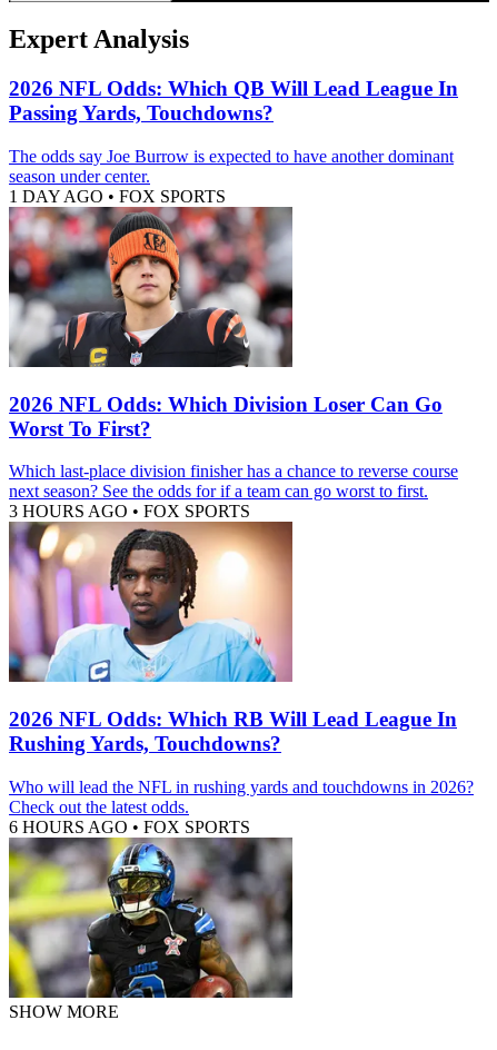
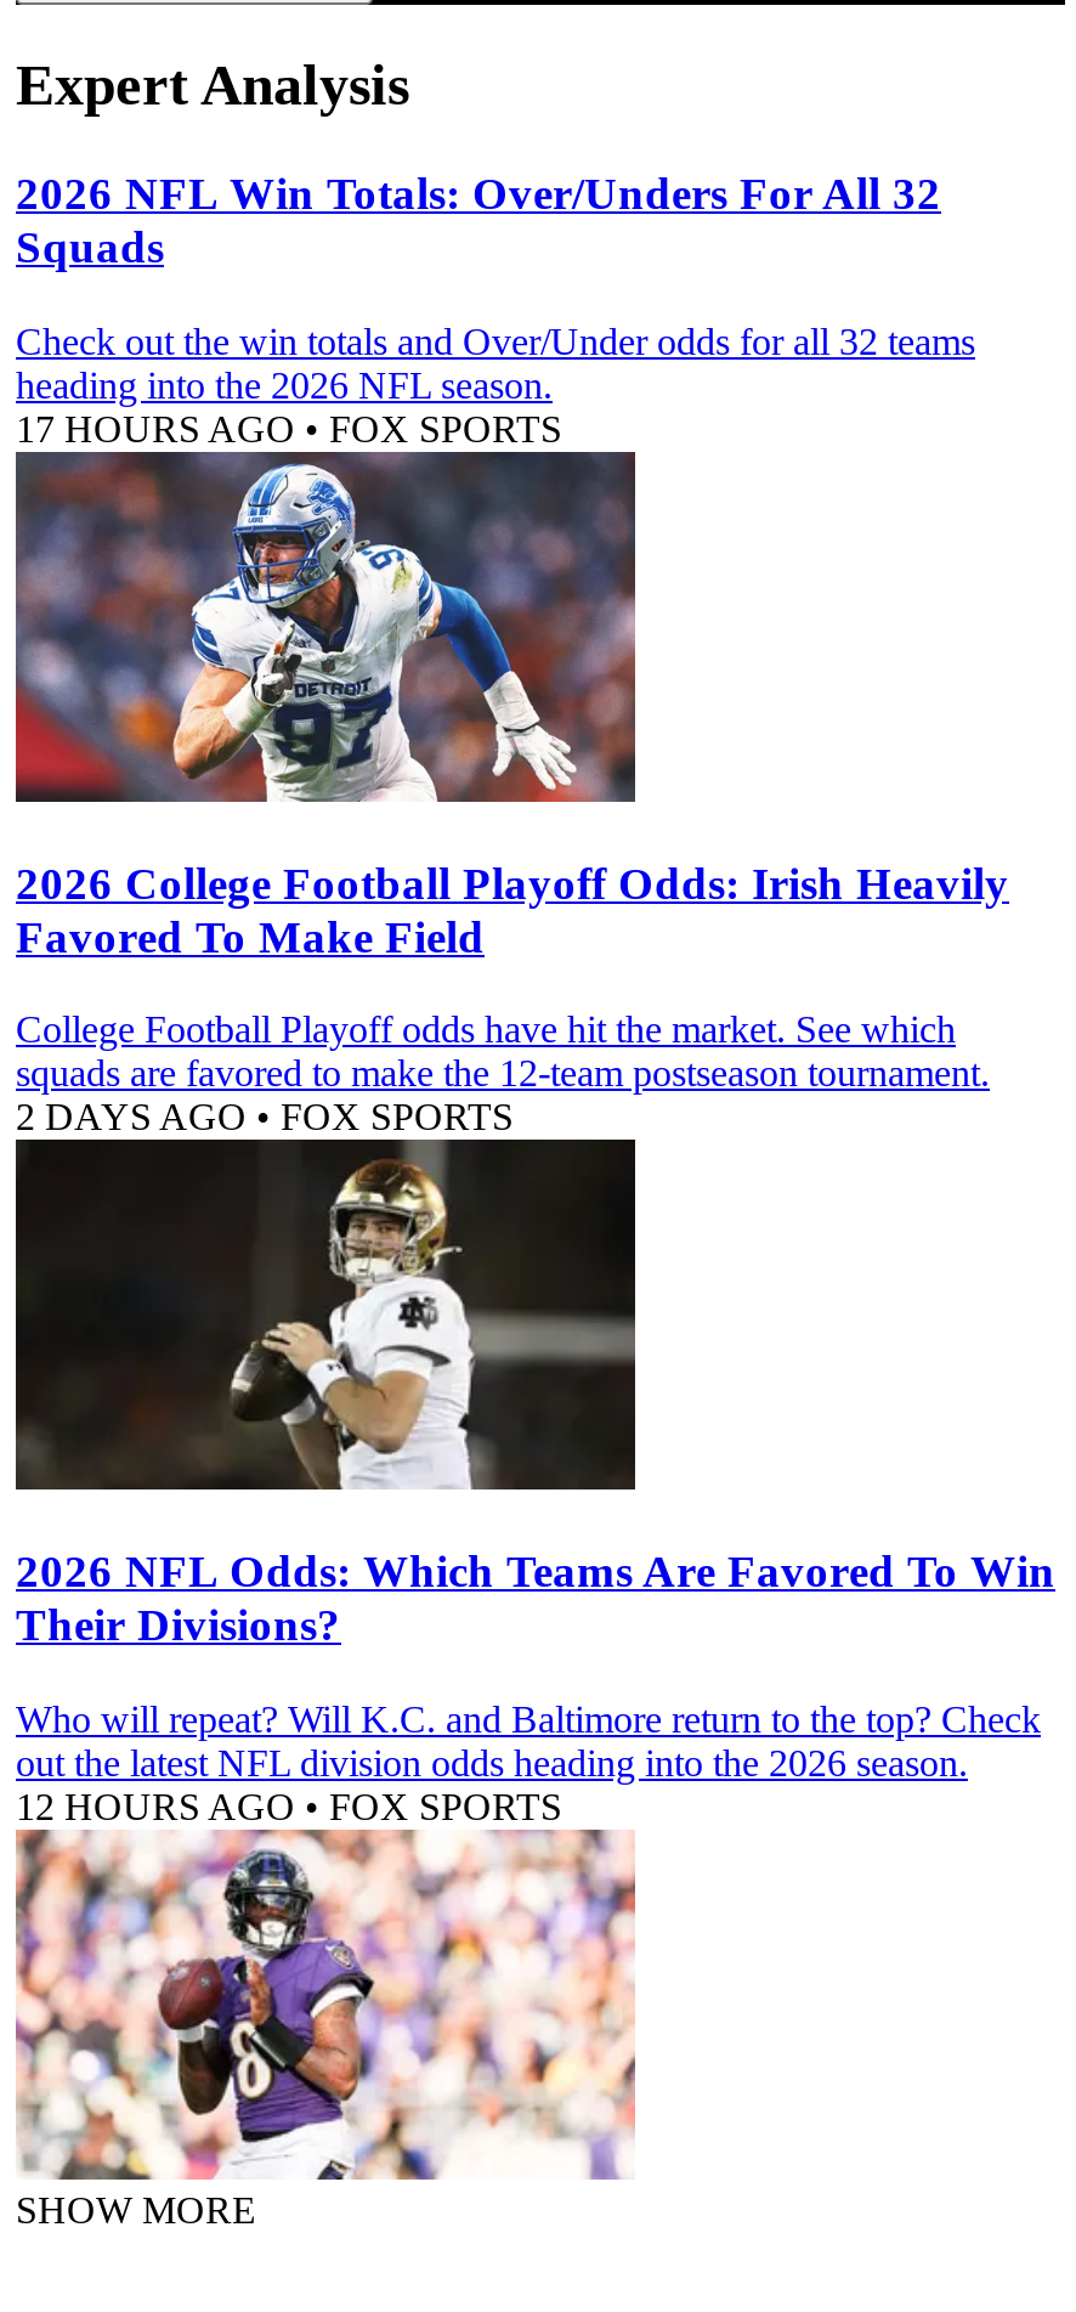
[9,77,458,125] 2026 NFL Odds: Which QB Will Lead League In | Passing Yards, Touchdowns? -> [16,168,941,273] 2026 NFL Win Totals: Over/Unders For All 32 | Squads
[9,147,454,206] The odds say Joe Burrow is expected to have another dominant | season under center. | 1 DAY AGO • FOX SPORTS -> [16,320,975,449] Check out the win totals and Over/Under odds for all 32 teams | heading into the 2026 NFL season. | 17 HOURS AGO • FOX SPORTS
[8,207,443,440] [image] | 2026 NFL Odds: Which Division Loser Can Go | Worst To First? -> [13,454,1009,961] [image] | 2026 College Football Playoff Odds: Irish Heavily | Favored To Make Field
[8,462,458,683] [image] | Which last-place division finisher has a chance to reverse course | next season? See the odds for if a team can go worst to first. | 3 HOURS AGO • FOX SPORTS -> [13,1009,990,1492] [image] | College Football Playoff odds have hit the market. See which | squads are favored to make the 12-team postseason tournament. | 2 DAYS AGO • FOX SPORTS
[9,707,457,755] 2026 NFL Odds: Which RB Will Lead League In | Rushing Yards, Touchdowns? -> [16,1545,1055,1650] 2026 NFL Odds: Which Teams Are Favored To Win | Their Divisions?
[9,777,474,836] Who will lead the NFL in rushing yards and touchdowns in 2026? | Check out the latest odds. | 6 HOURS AGO • FOX SPORTS -> [16,1698,1041,1827] Who will repeat? Will K.C. and Baltimore return to the top? Check | out the latest NFL division odds heading into the 2026 season. | 12 HOURS AGO • FOX SPORTS
[8,836,294,999] [image] -> [13,1830,638,2182] [image]

